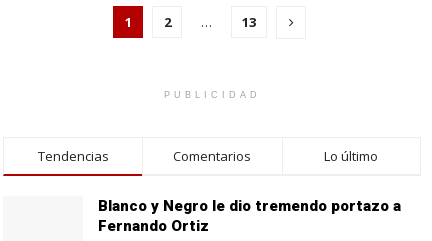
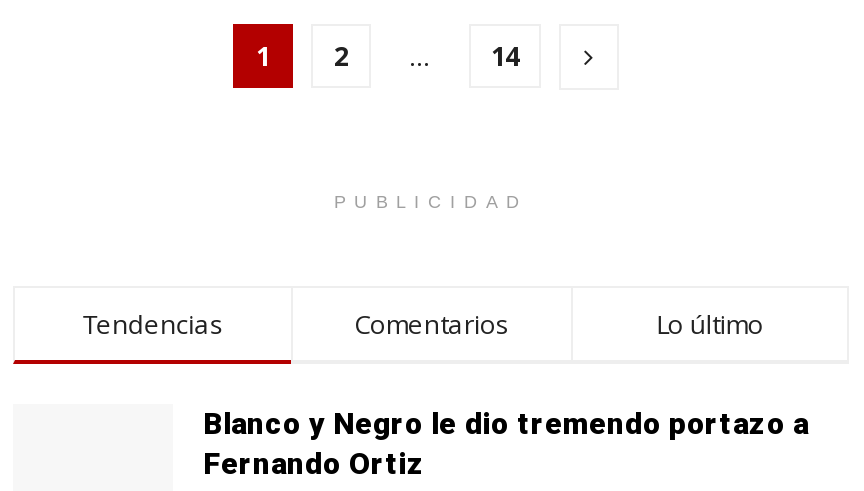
[242,13,256,31] 13 -> [491,38,519,74] 14

